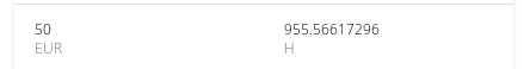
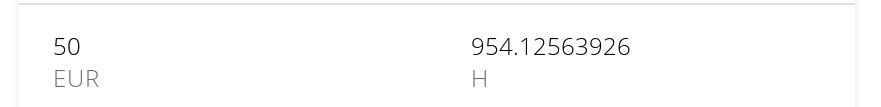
[284,19,380,39] 955.56617296 -> [471,29,631,63] 954.12563926

